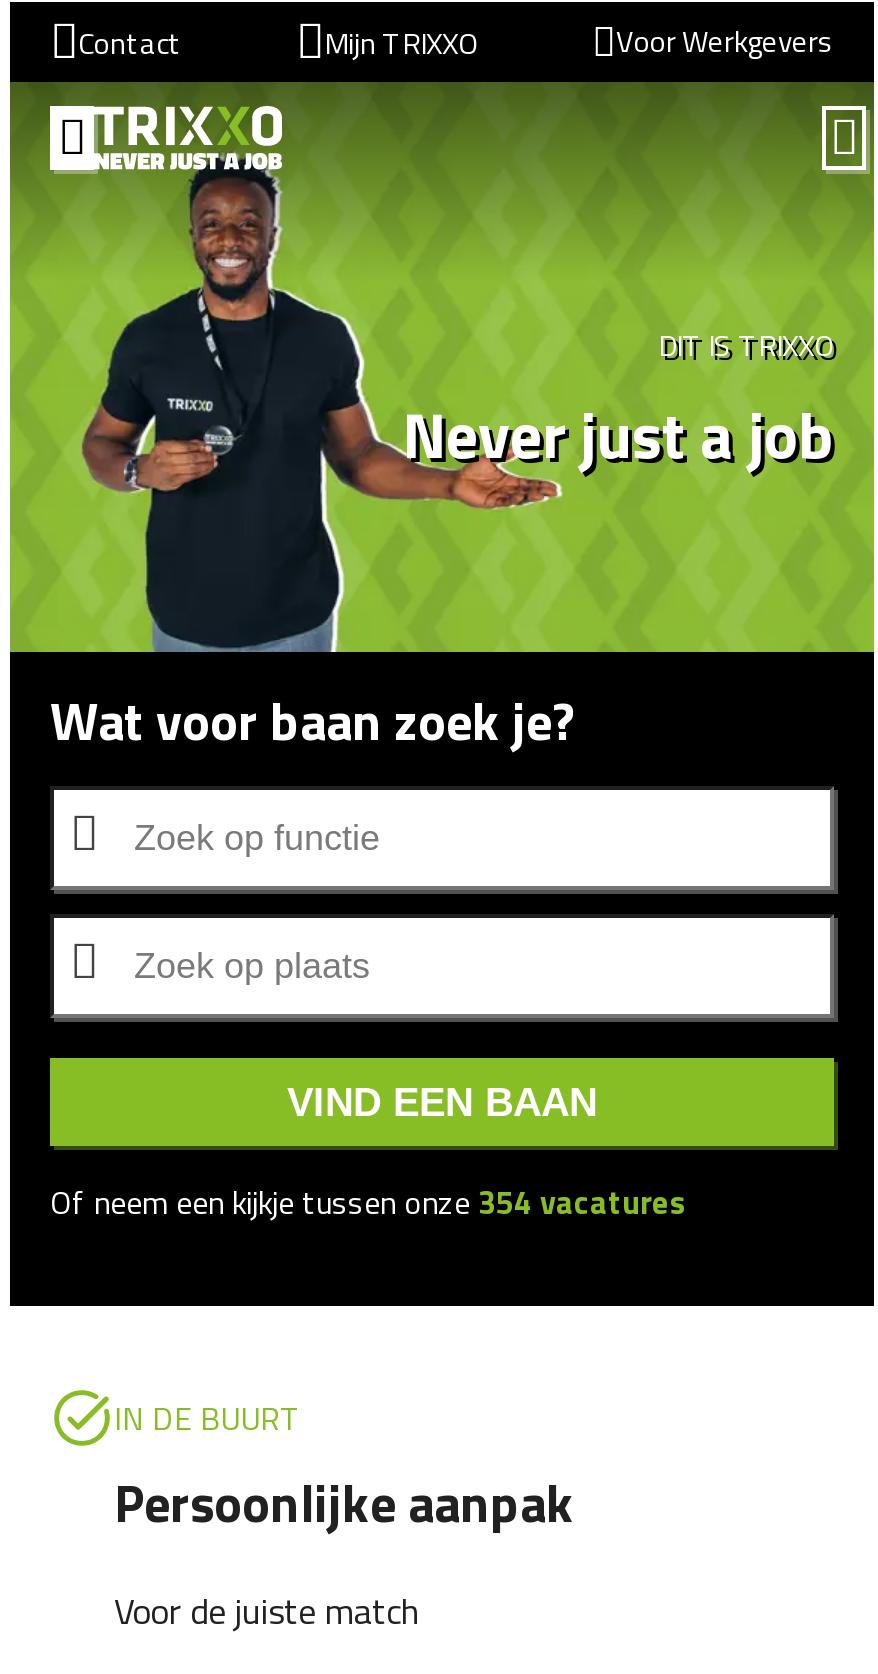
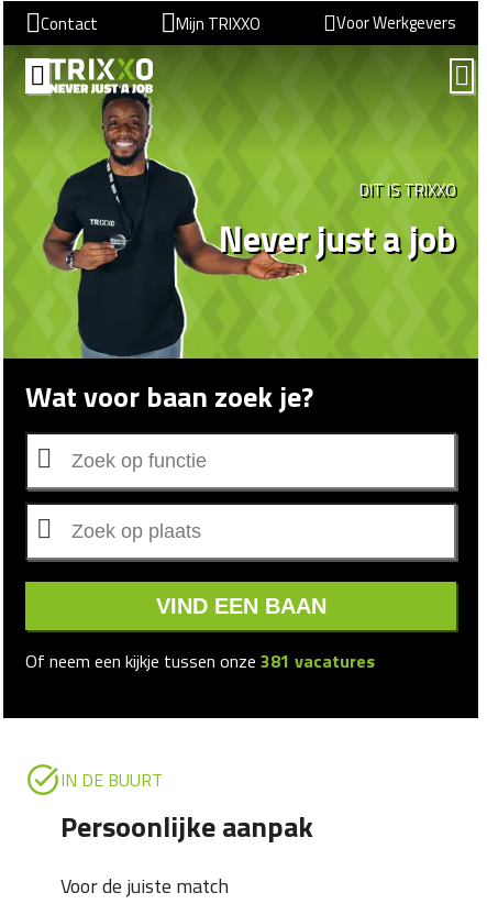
[50,1179,686,1227] Of neem een kijkje tussen onze 354 vacatures -> [25,648,375,675] Of neem een kijkje tussen onze 381 vacatures

